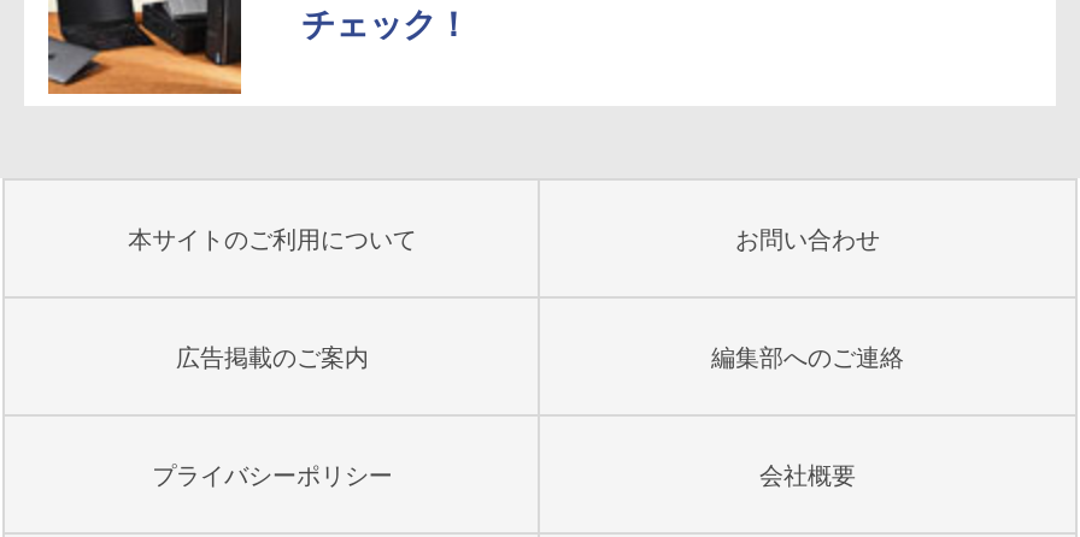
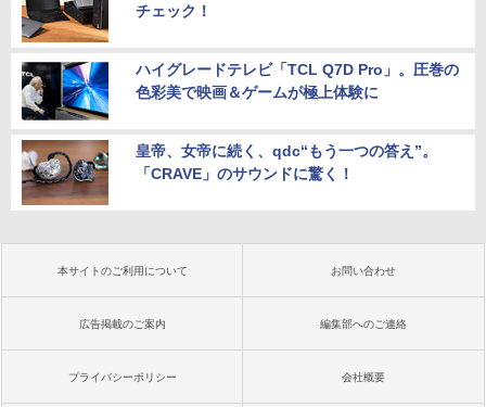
none -> [21,61,458,183] [image] | ハイグレードテレビ「TCL Q7D Pro」。圧巻の | 色彩美で映画＆ゲームが極上体験に | 皇帝、女帝に続く、qdc“もう一つの答え”。 | 「CRAVE」のサウンドに驚く！
none -> [21,139,110,205] [image]

